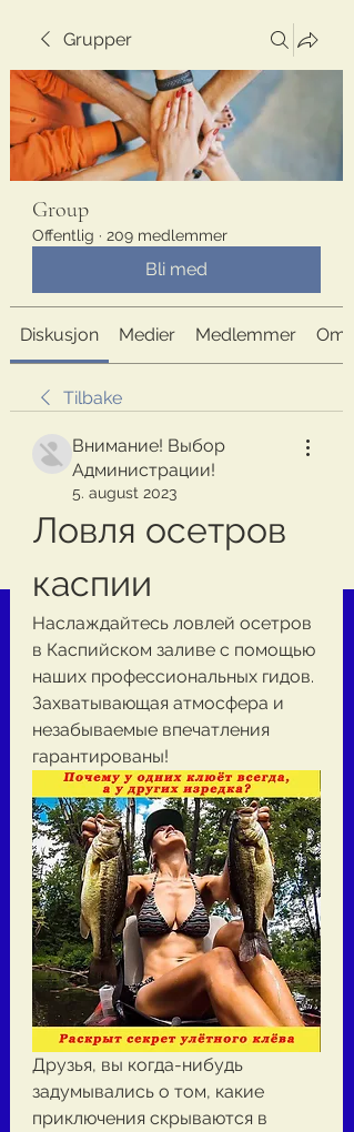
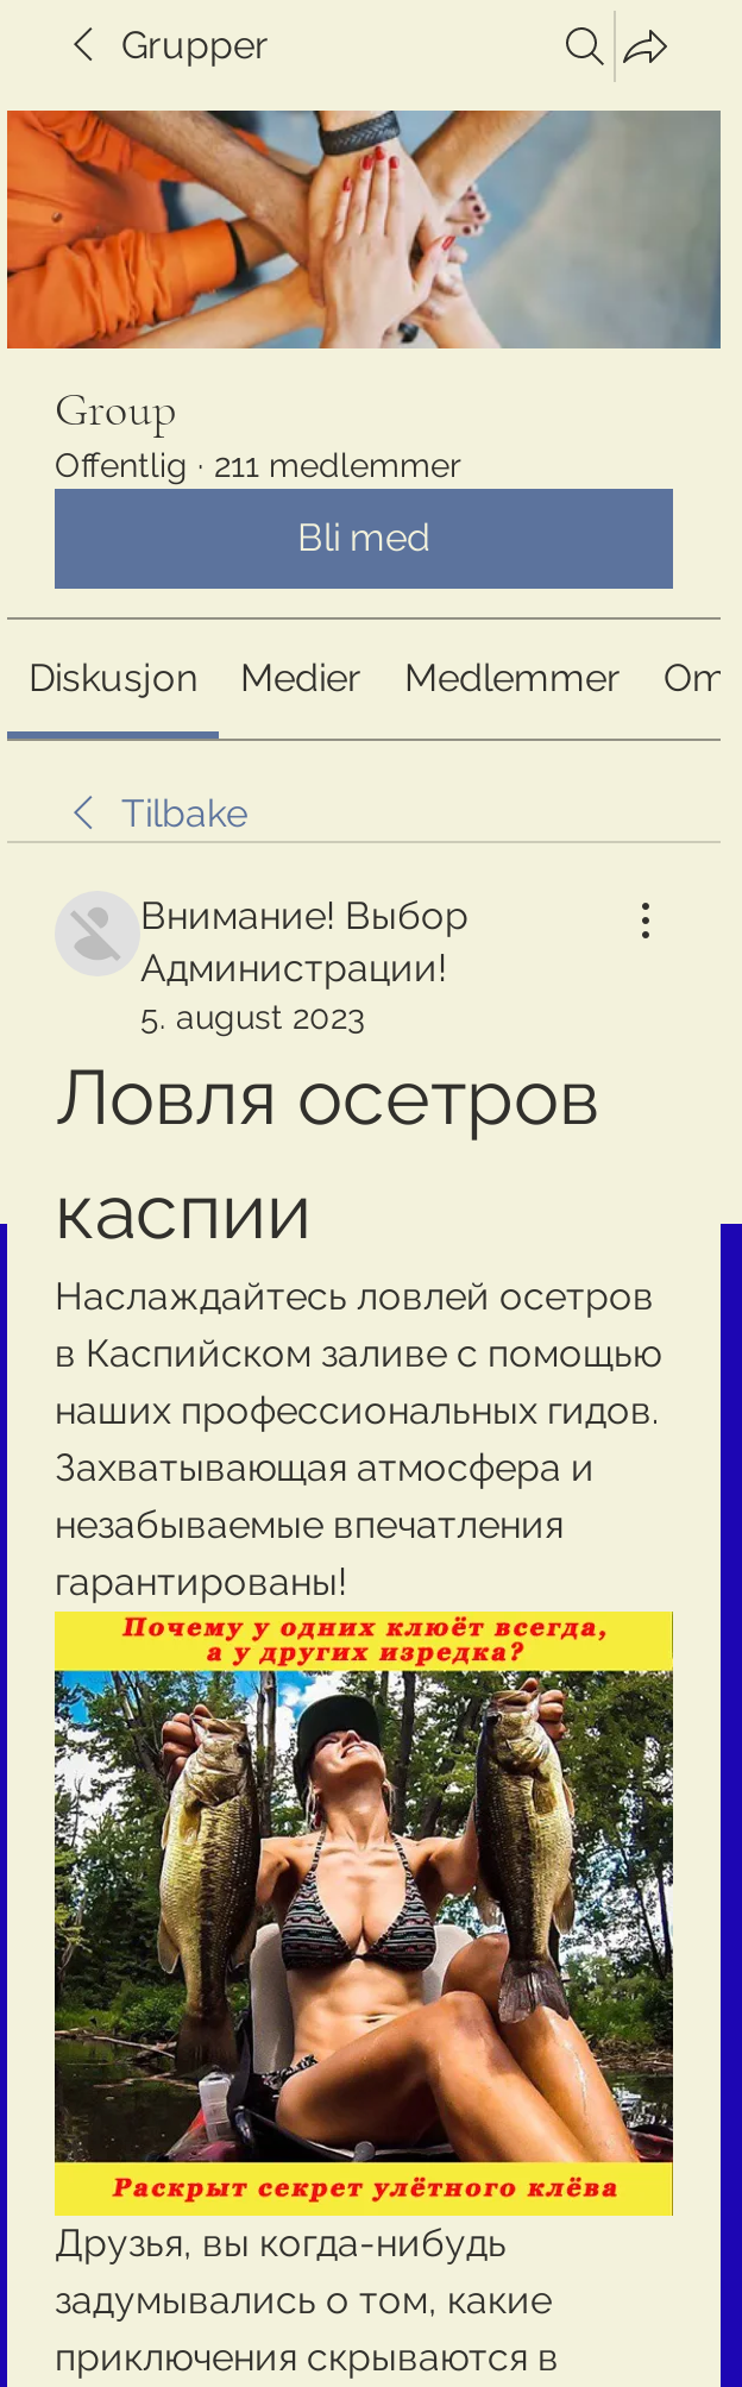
[32,226,227,244] Offentlig · 209 medlemmer -> [55,446,461,484] Offentlig · 211 medlemmer

